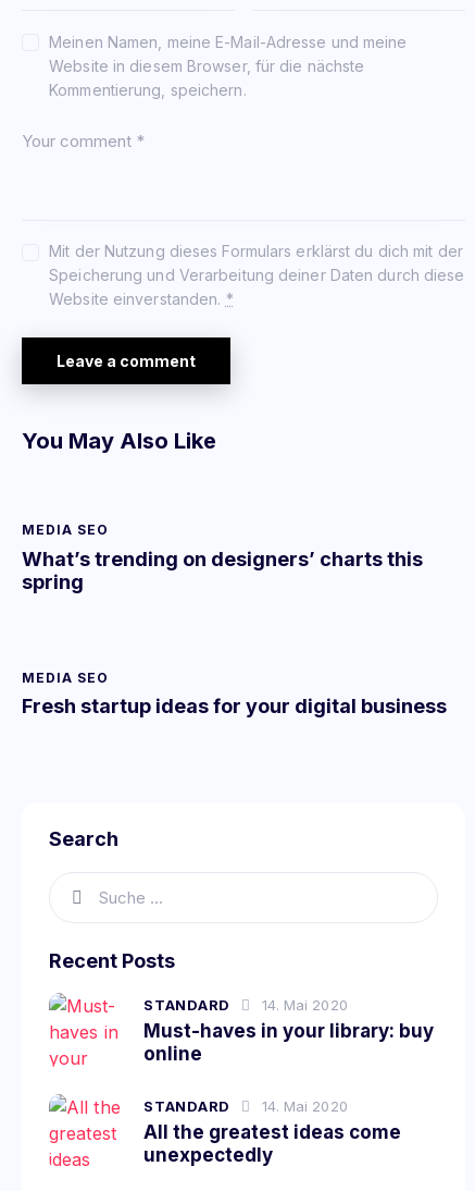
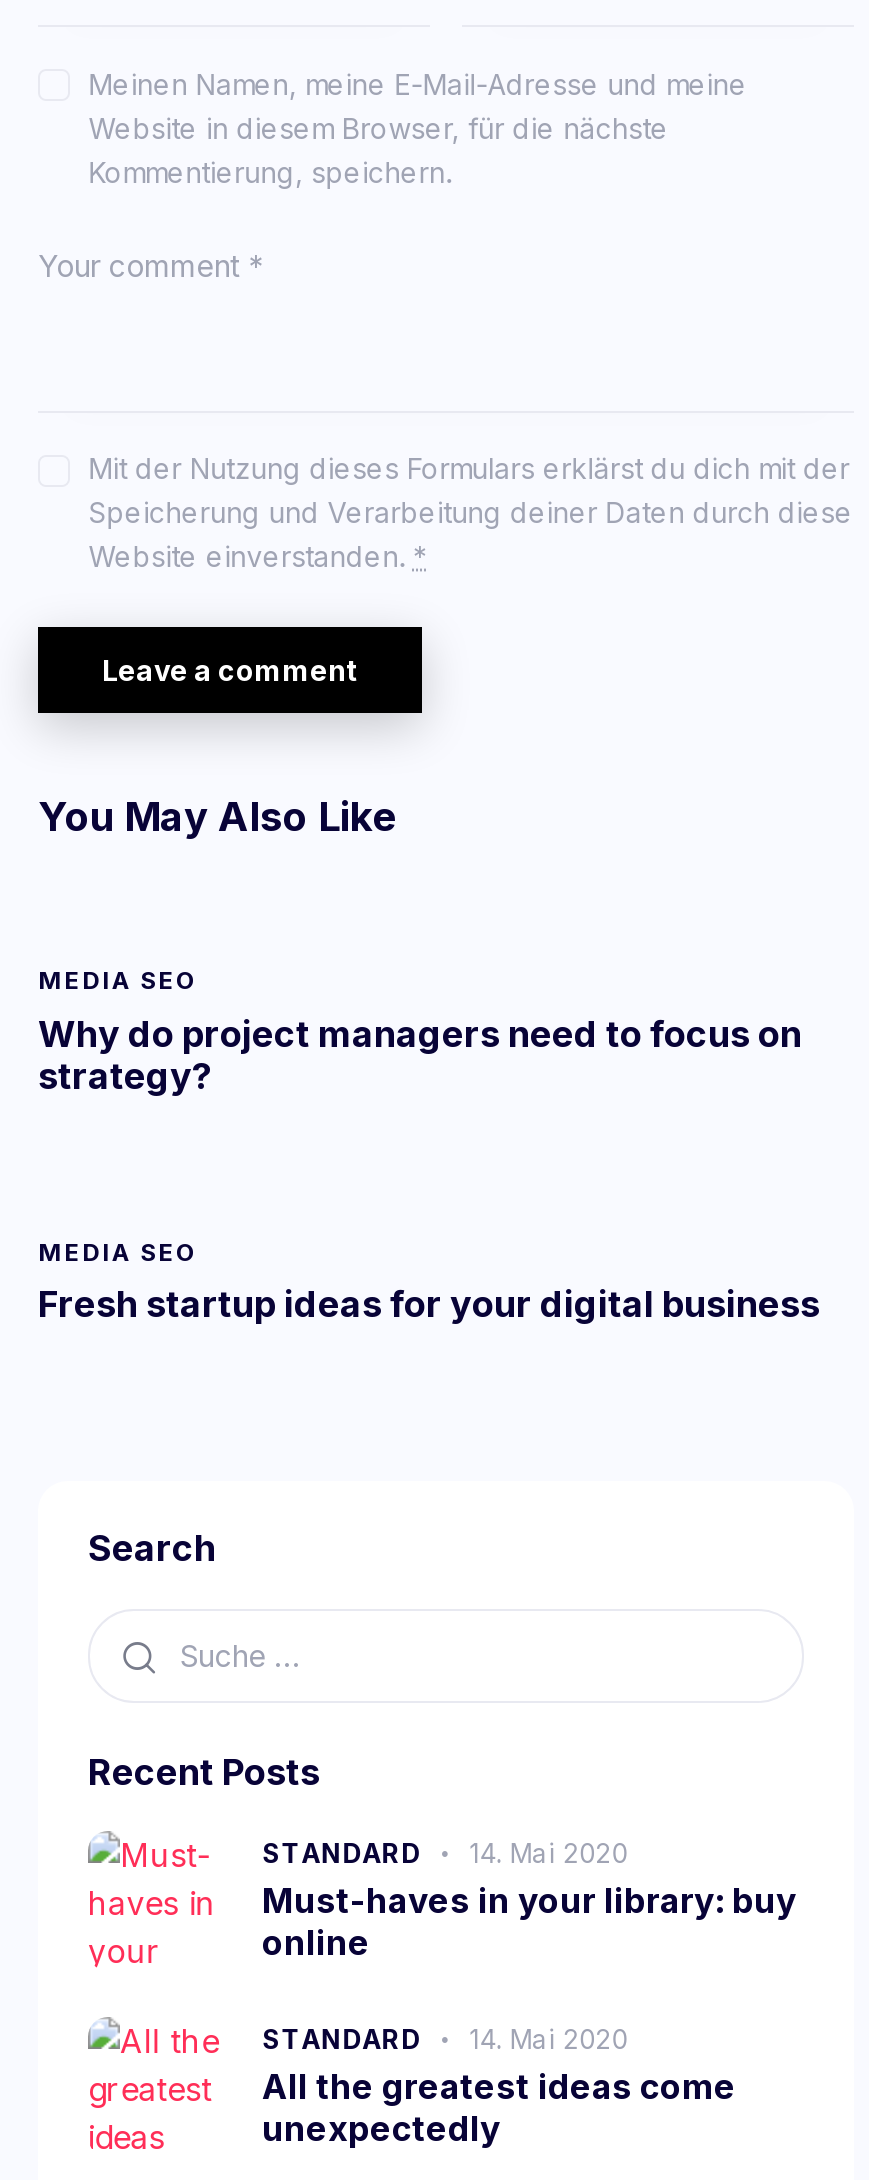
[22,547,423,593] What’s trending on designers’ charts this | spring -> [38,1013,802,1097] Why do project managers need to focus on | strategy?

